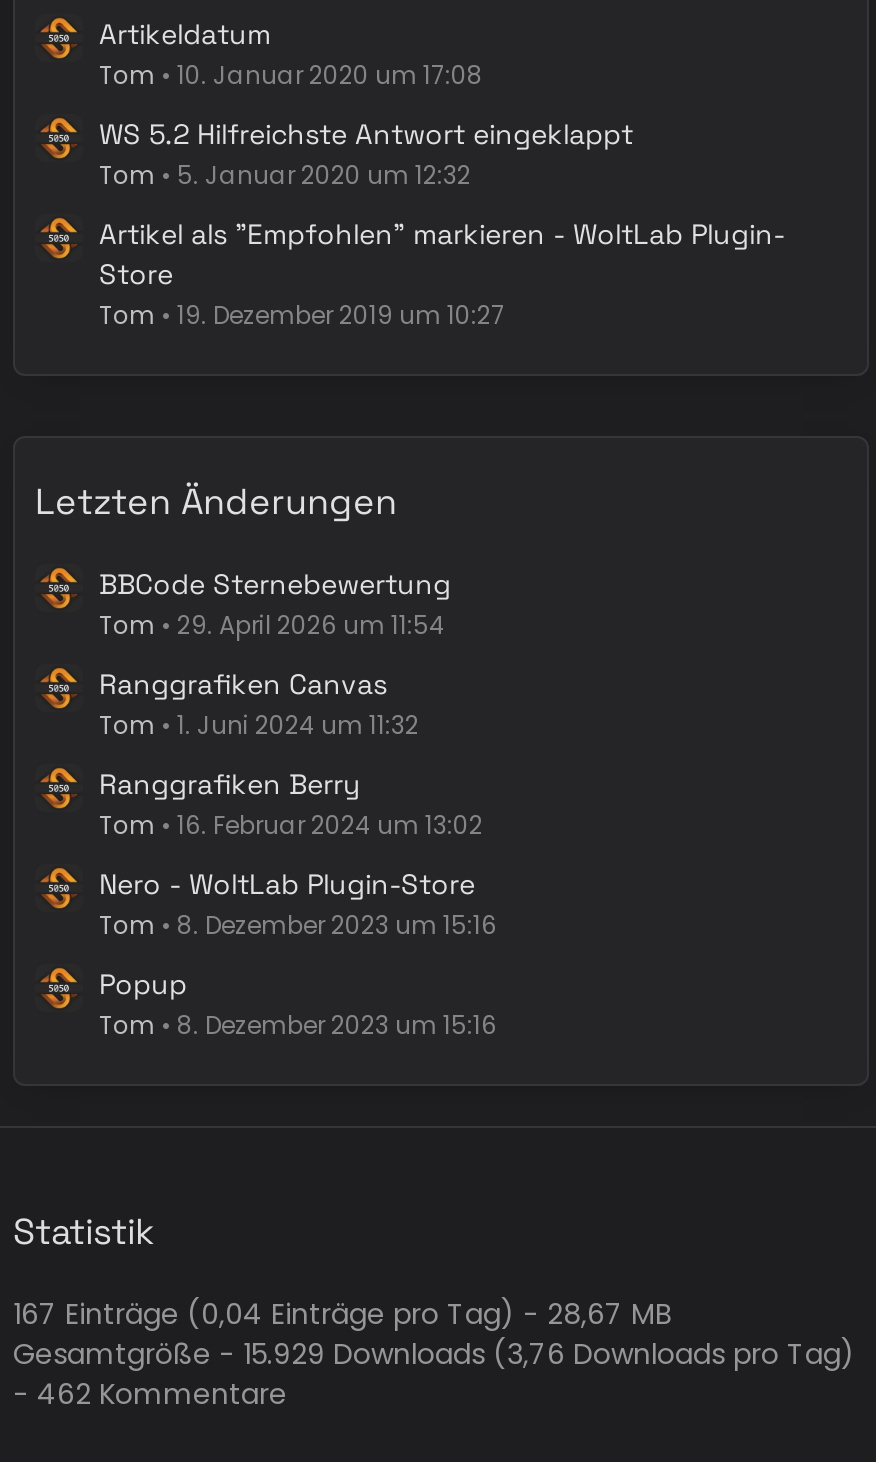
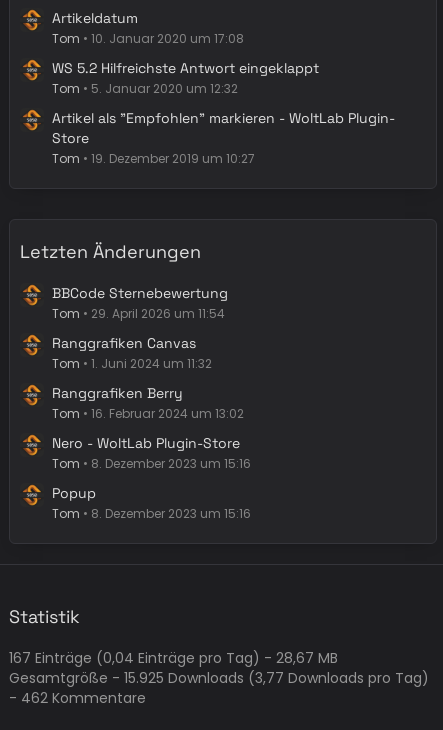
[13,1334,855,1374] Gesamtgröße - 15.929 Downloads (3,76 Downloads pro Tag) -> [9,668,429,688] Gesamtgröße - 15.925 Downloads (3,77 Downloads pro Tag)

